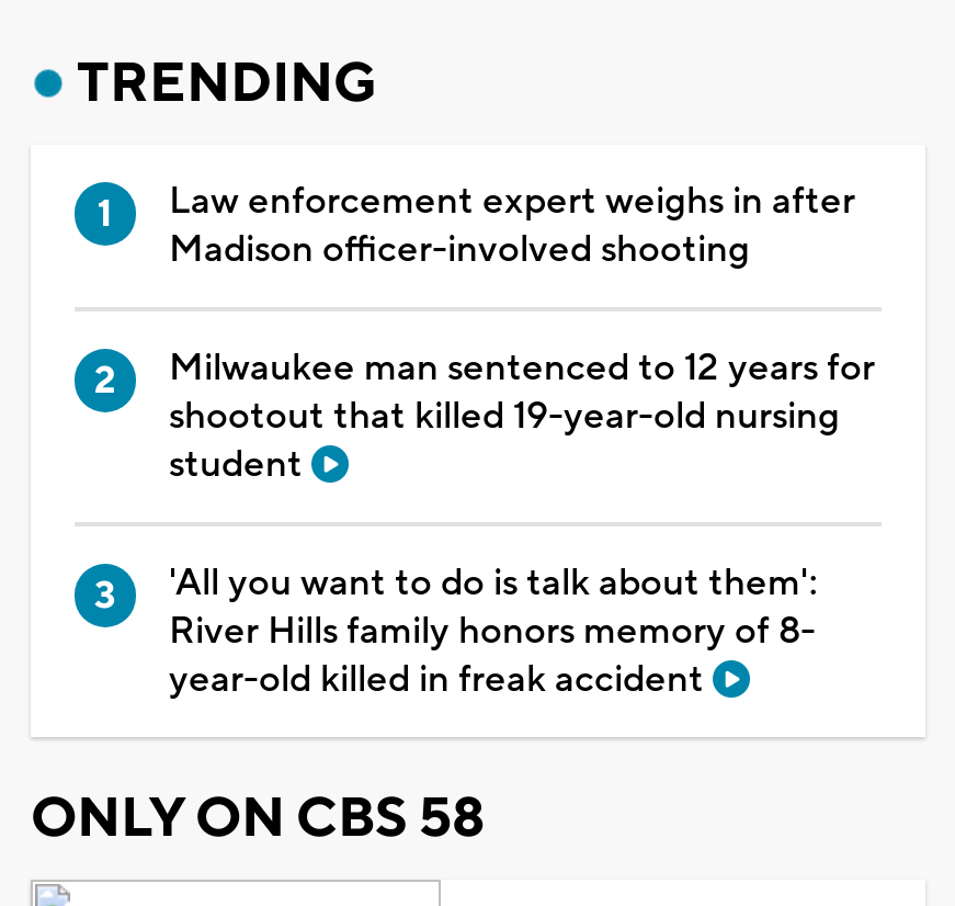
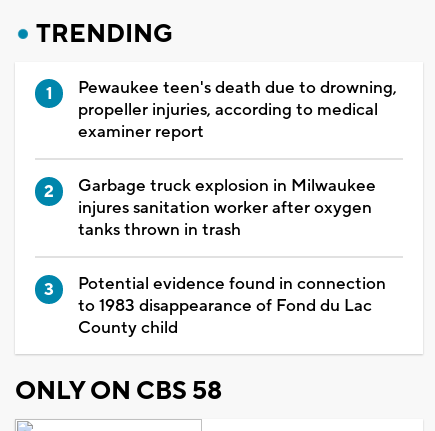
[169,178,855,275] Law enforcement expert weighs in after | Madison officer-involved shooting -> [78,77,397,143] Pewaukee teen's death due to drowning, | propeller injuries, according to medical | examiner report
[169,345,875,490] Milwaukee man sentenced to 12 years for | shootout that killed 19-year-old nursing | student -> [78,175,376,241] Garbage truck explosion in Milwaukee | injures sanitation worker after oxygen | tanks thrown in trash
[169,560,818,705] 'All you want to do is talk about them': | River Hills family honors memory of 8- | year-old killed in freak accident -> [78,273,386,339] Potential evidence found in connection | to 1983 disappearance of Fond du Lac | County child

